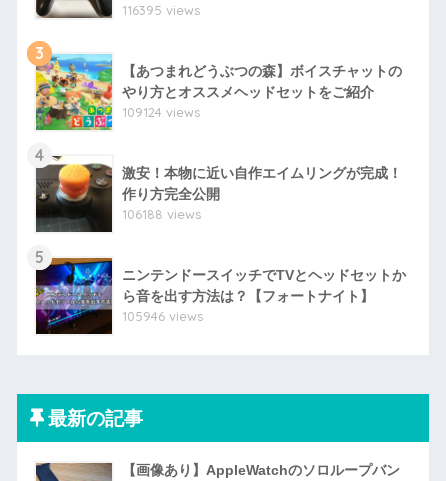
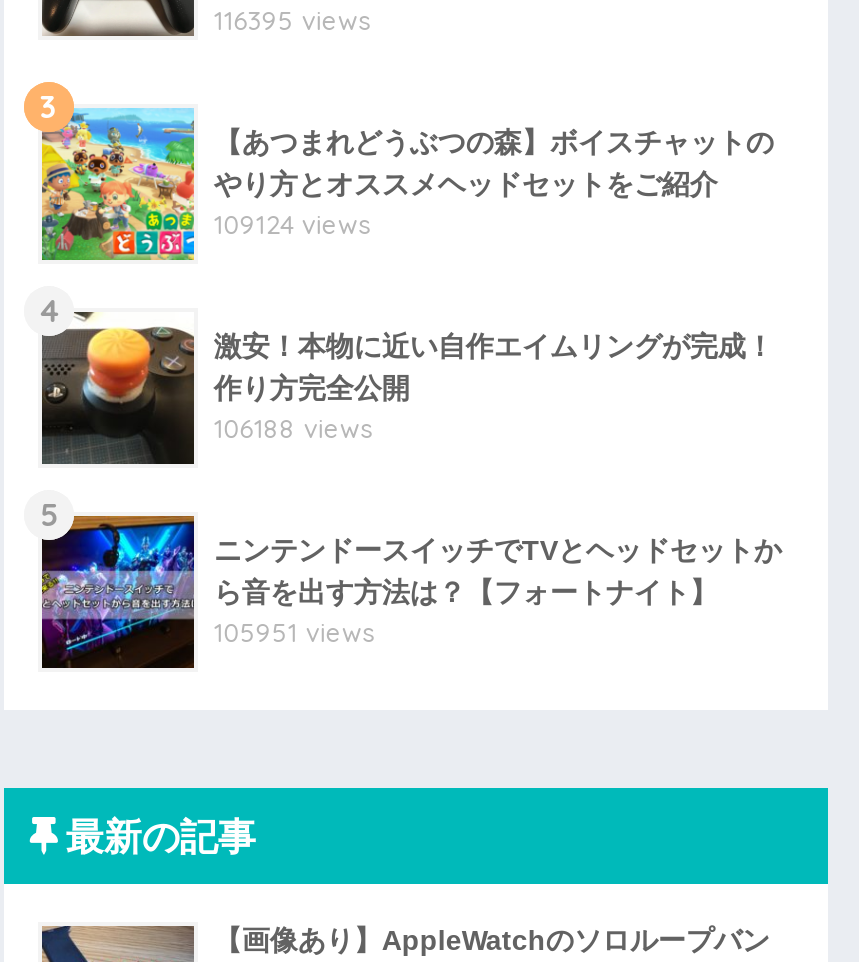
[122,308,203,324] 105946 views -> [214,616,374,648] 105951 views

